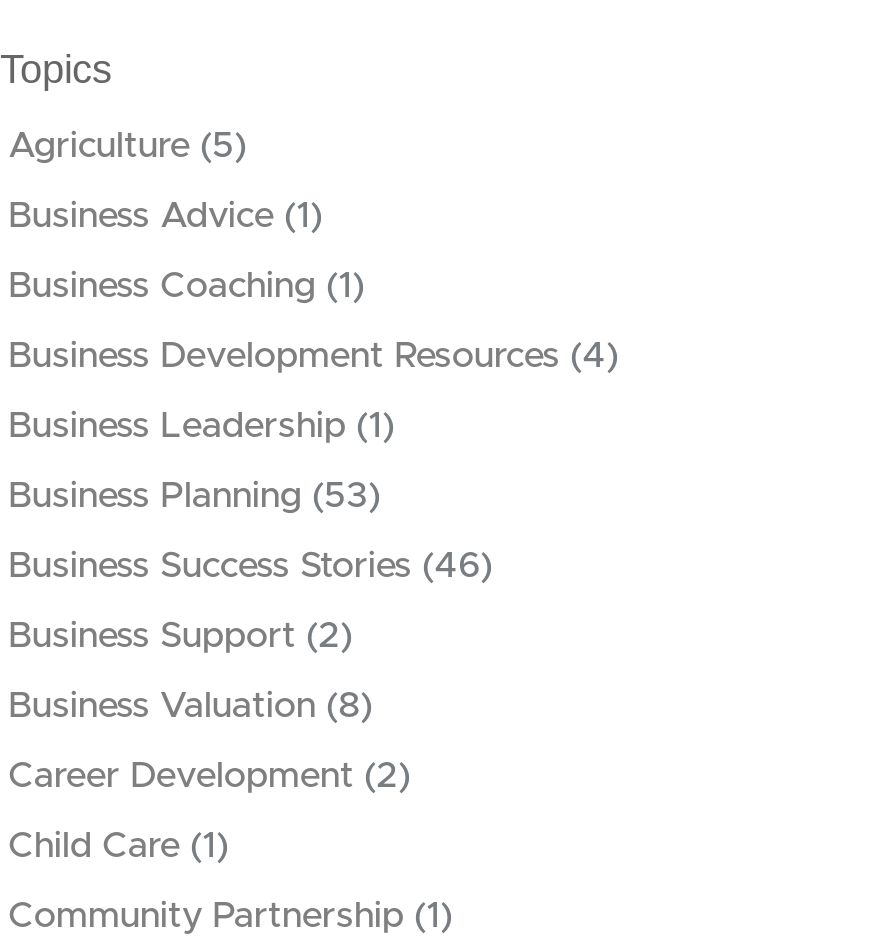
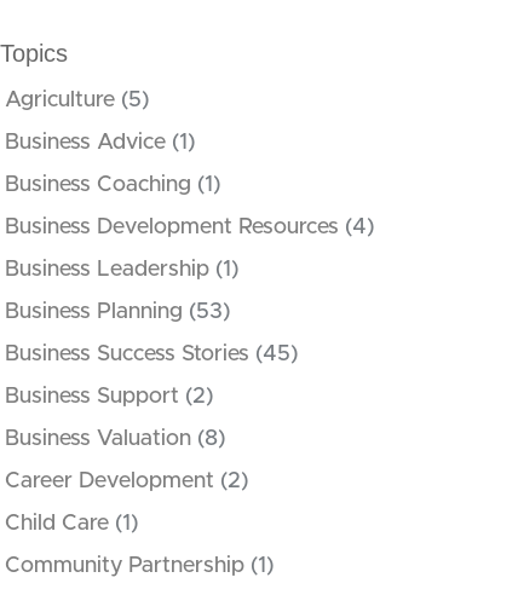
[8,549,492,585] Business Success Stories (46) -> [5,343,298,365] Business Success Stories (45)

